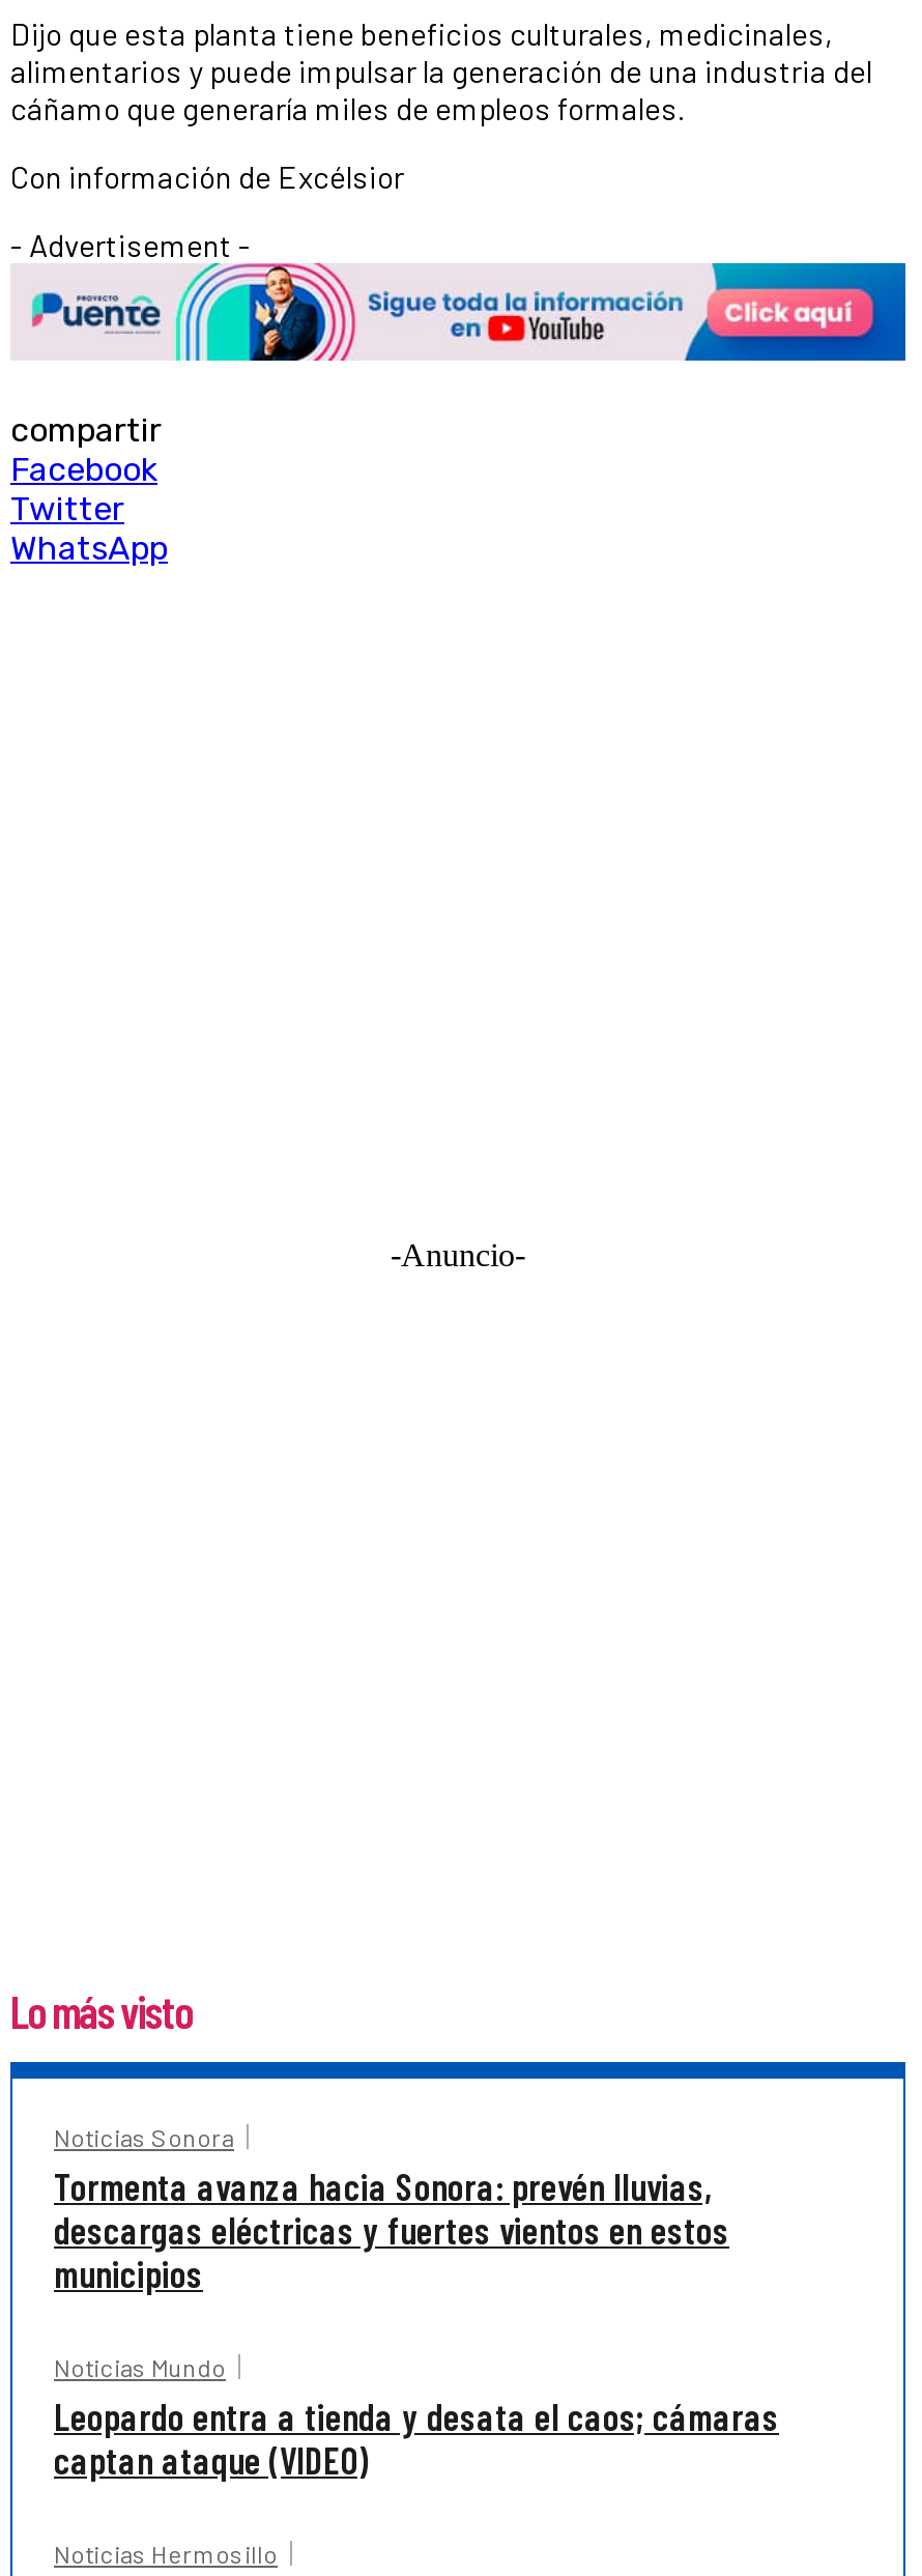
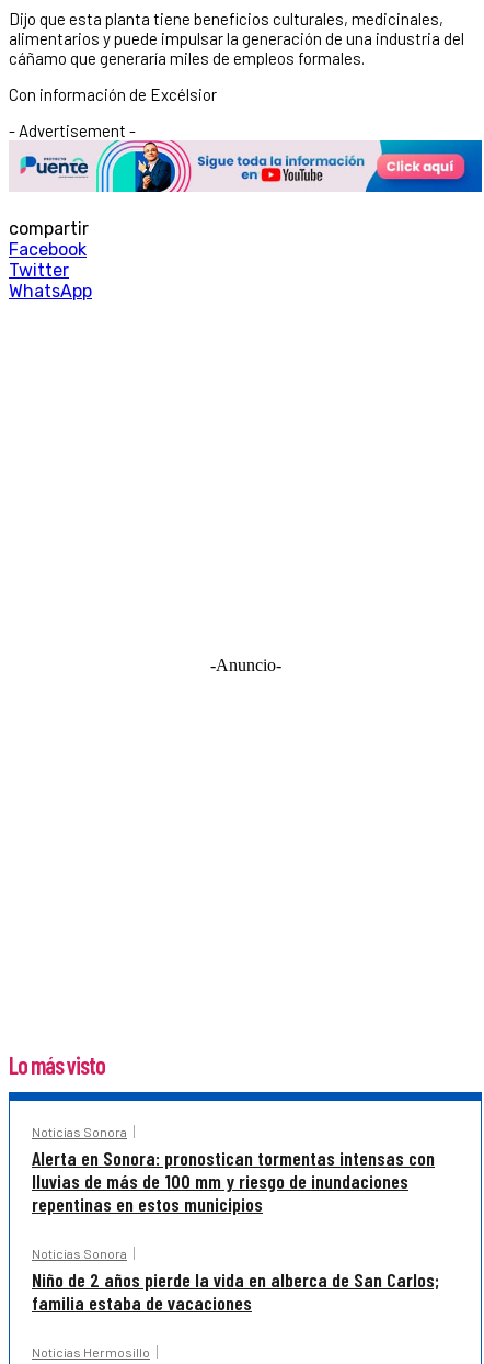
[54,2164,729,2296] Tormenta avanza hacia Sonora: prevén lluvias, | descargas eléctricas y fuertes vientos en estos | municipios -> [32,1146,435,1216] Alerta en Sonora: pronostican tormentas intensas con | lluvias de más de 100 mm y riesgo de inundaciones | repentinas en estos municipios
[54,2352,779,2483] Noticias Mundo | Leopardo entra a tienda y desata el caos; cámaras | captan ataque (VIDEO) -> [32,1246,439,1315] Noticias Sonora | Niño de 2 años pierde la vida en alberca de San Carlos; | familia estaba de vacaciones

